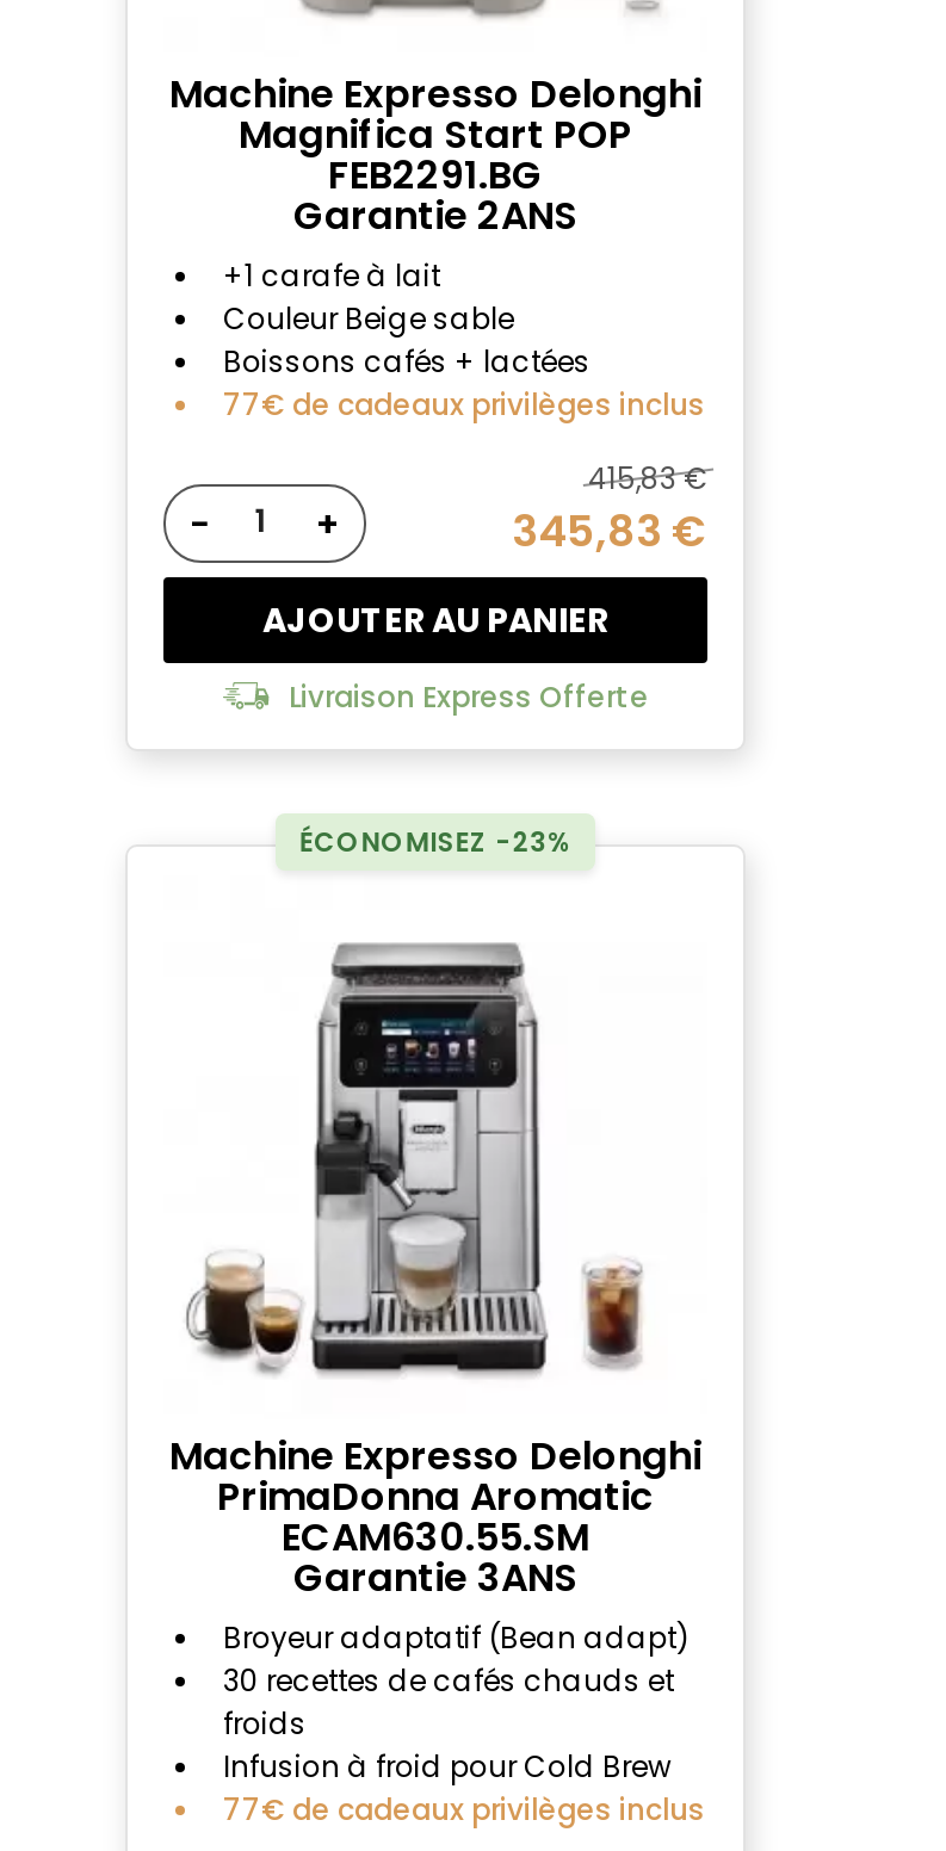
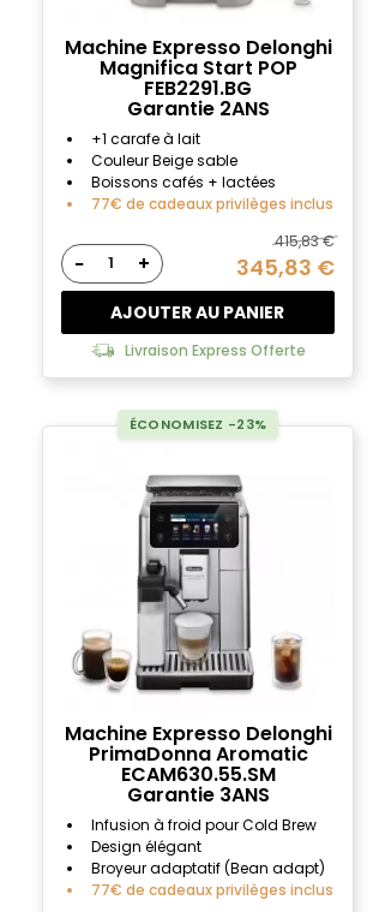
moved [223,1616,688,1657] -> [91,857,325,878]: Broyeur adaptatif (Bean adapt)
[223,1659,674,1742] 30 recettes de cafés chauds et | froids -> none
moved [223,1745,672,1785] -> [91,814,317,834]: Infusion à froid pour Cold Brew
none -> [91,836,201,856] Design élégant

